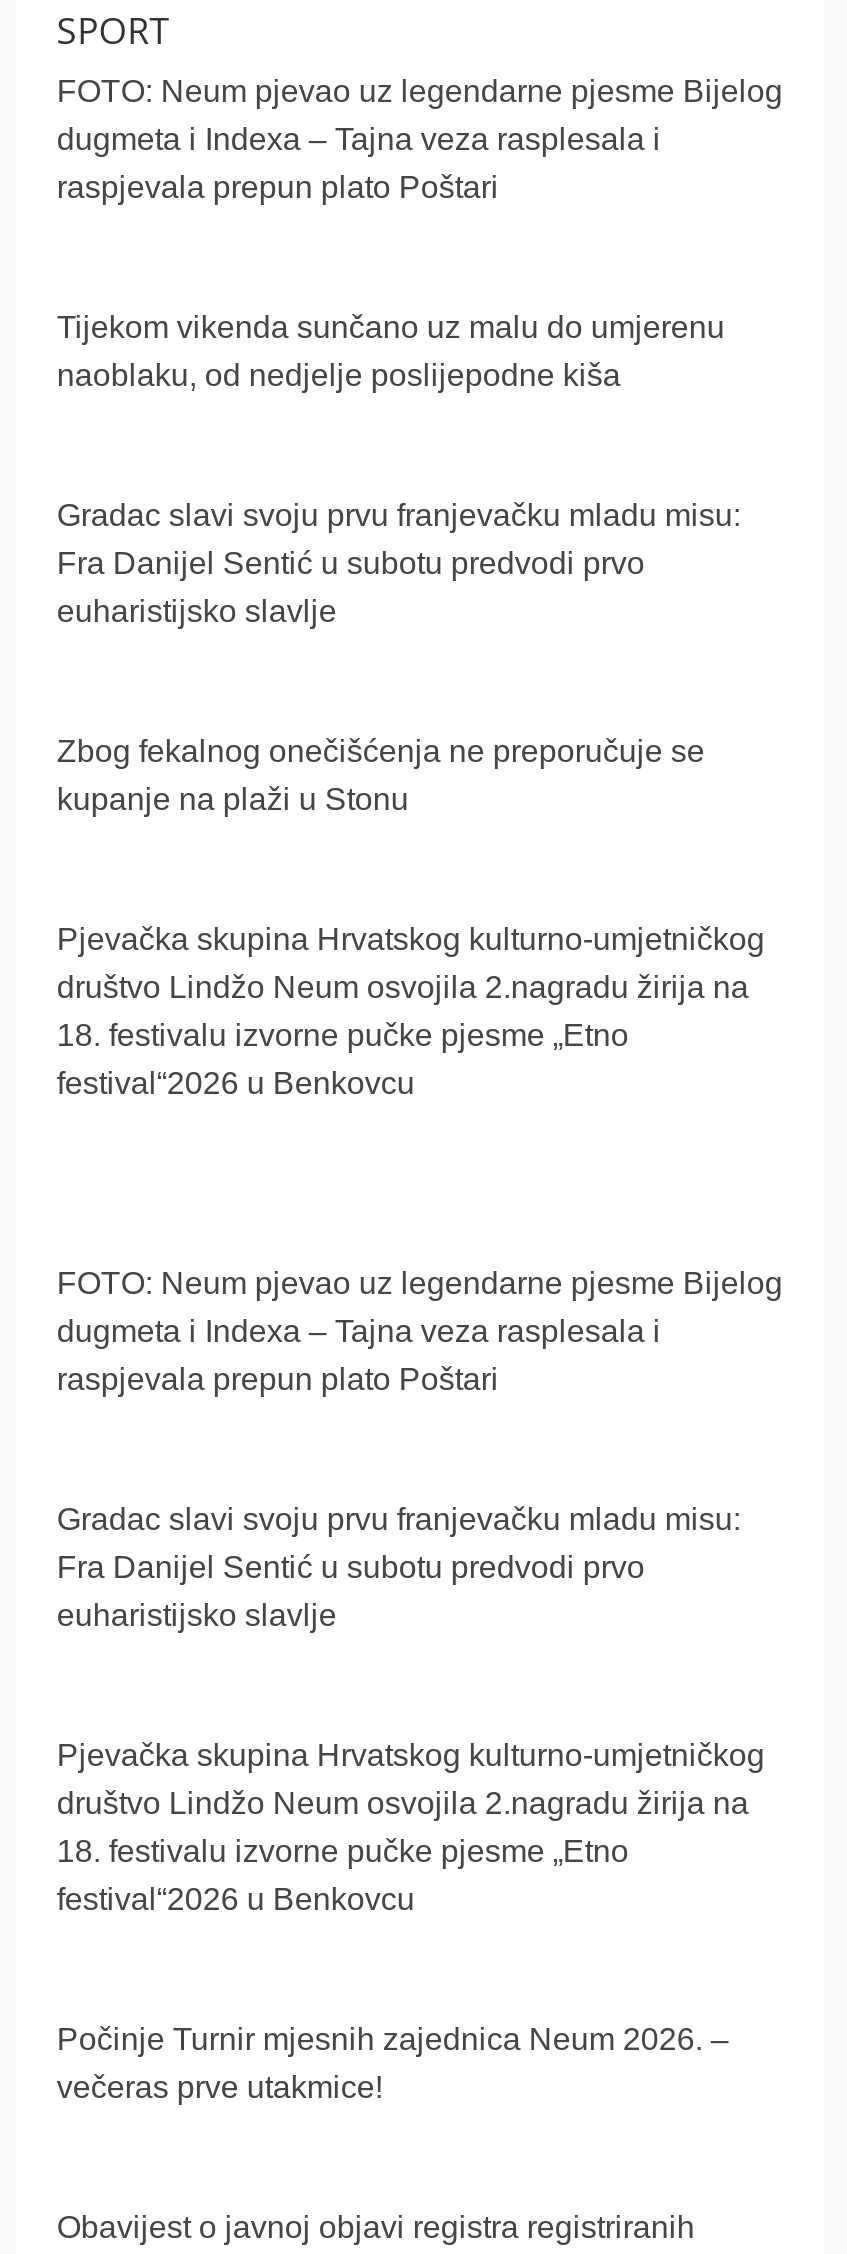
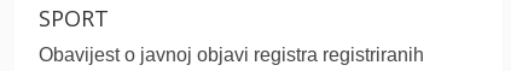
[57,74,783,204] FOTO: Neum pjevao uz legendarne pjesme Bijelog | dugmeta i Indexa – Tajna veza rasplesala i | raspjevala prepun plato Poštari -> none
[57,310,725,392] Tijekom vikenda sunčano uz malu do umjerenu | naoblaku, od nedjelje poslijepodne kiša -> none
[57,498,741,628] Gradac slavi svoju prvu franjevačku mladu misu: | Fra Danijel Sentić u subotu predvodi prvo | euharistijsko slavlje -> none
[57,734,705,816] Zbog fekalnog onečišćenja ne preporučuje se | kupanje na plaži u Stonu -> none
[57,922,765,1100] Pjevačka skupina Hrvatskog kulturno-umjetničkog | društvo Lindžo Neum osvojila 2.nagradu žirija na | 18. festivalu izvorne pučke pjesme „Etno | festival“2026 u Benkovcu -> none
[57,1266,783,1396] FOTO: Neum pjevao uz legendarne pjesme Bijelog | dugmeta i Indexa – Tajna veza rasplesala i | raspjevala prepun plato Poštari -> none
[57,1502,741,1632] Gradac slavi svoju prvu franjevačku mladu misu: | Fra Danijel Sentić u subotu predvodi prvo | euharistijsko slavlje -> none
[57,1738,765,1916] Pjevačka skupina Hrvatskog kulturno-umjetničkog | društvo Lindžo Neum osvojila 2.nagradu žirija na | 18. festivalu izvorne pučke pjesme „Etno | festival“2026 u Benkovcu -> none
[57,2022,729,2104] Počinje Turnir mjesnih zajednica Neum 2026. – | večeras prve utakmice! -> none

